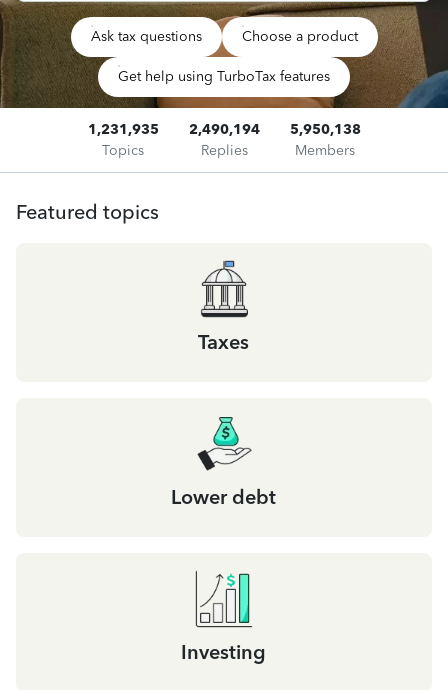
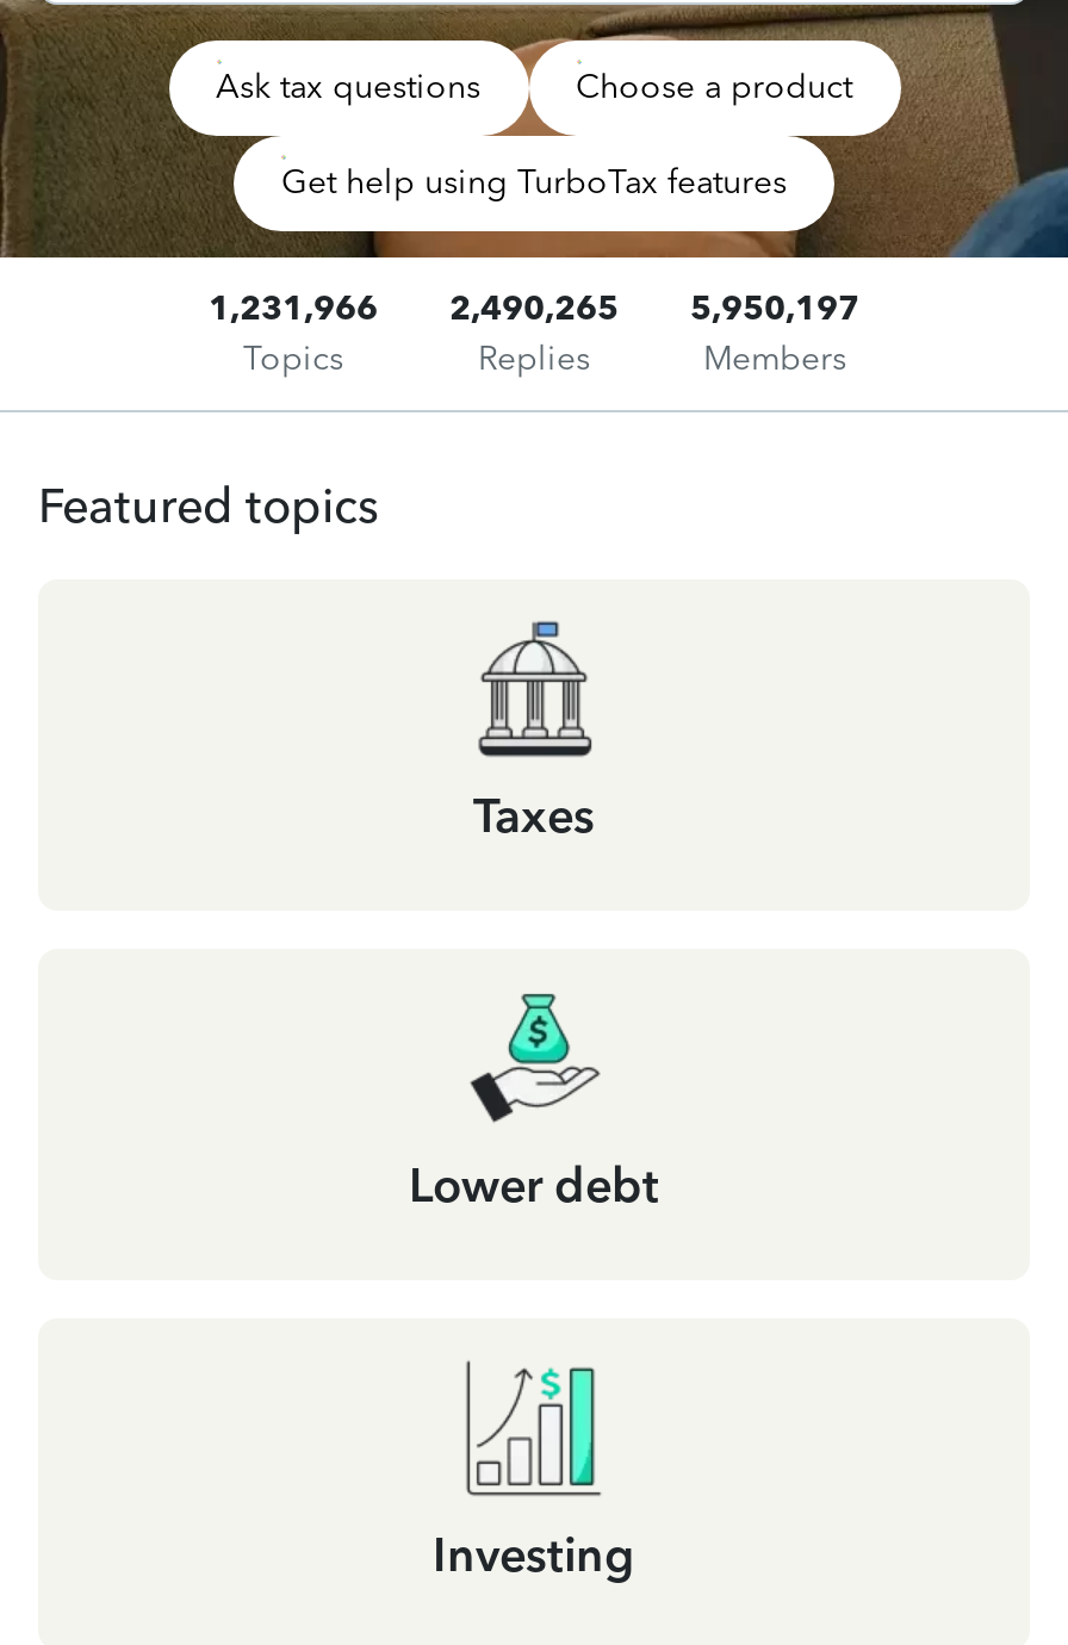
[87,121,158,138] 1,231,935 -> [209,288,378,329] 1,231,966
[188,121,259,138] 2,490,194 -> [449,288,619,329] 2,490,265
[289,121,360,138] 5,950,138 -> [690,288,859,329] 5,950,197

